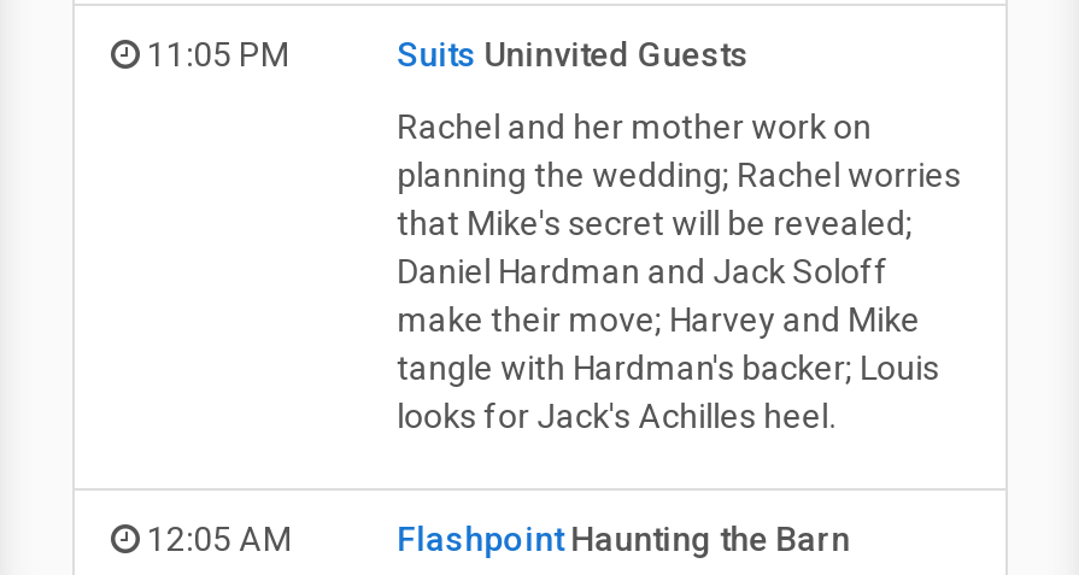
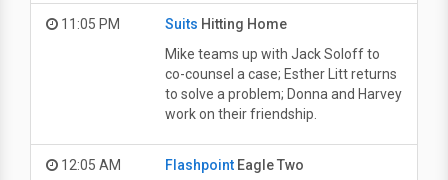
[397,35,749,74] Suits Uninvited Guests -> [165,16,287,32] Suits Hitting Home
[397,107,961,435] Rachel and her mother work on | planning the wedding; Rachel worries | that Mike's secret will be revealed; | Daniel Hardman and Jack Soloff | make their move; Harvey and Mike | tangle with Hardman's backer; Louis | looks for Jack's Achilles heel. -> [165,46,402,122] Mike teams up with Jack Soloff to | co-counsel a case; Esther Litt returns | to solve a problem; Donna and Harvey | work on their friendship.
[397,520,850,558] Flashpoint Haunting the Barn -> [165,157,304,173] Flashpoint Eagle Two

